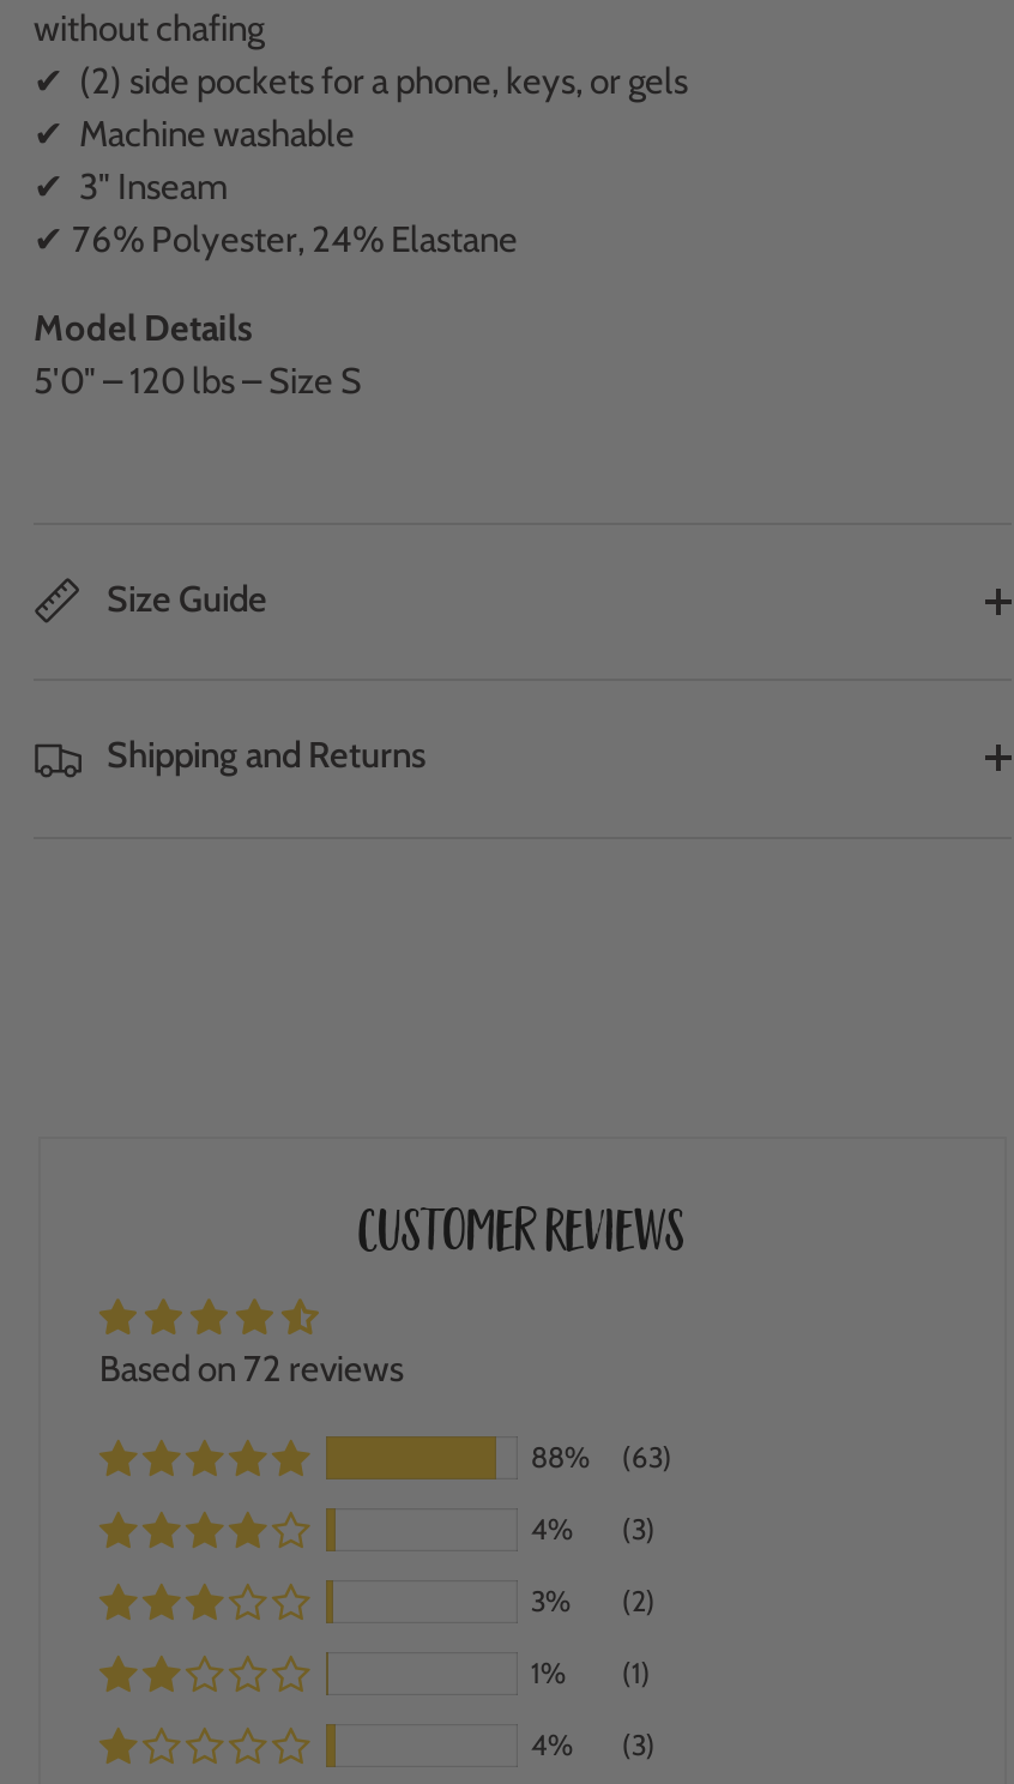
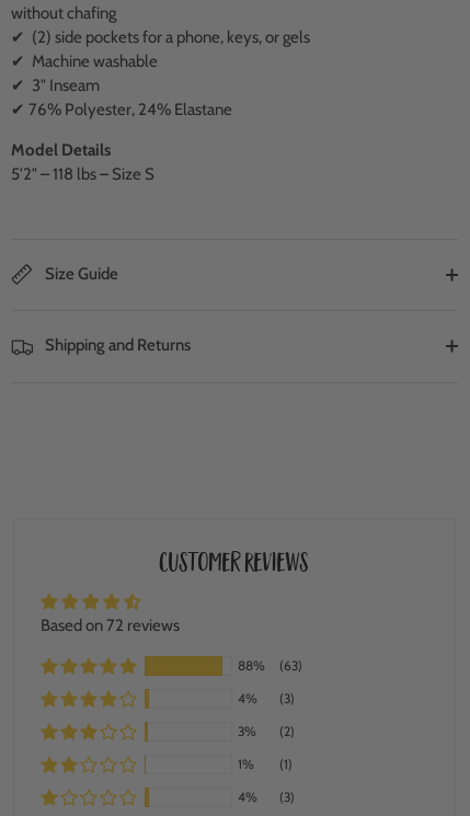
[34,360,362,403] 5'0" – 120 lbs – Size S -> [11,164,154,184] 5'2" – 118 lbs – Size S

